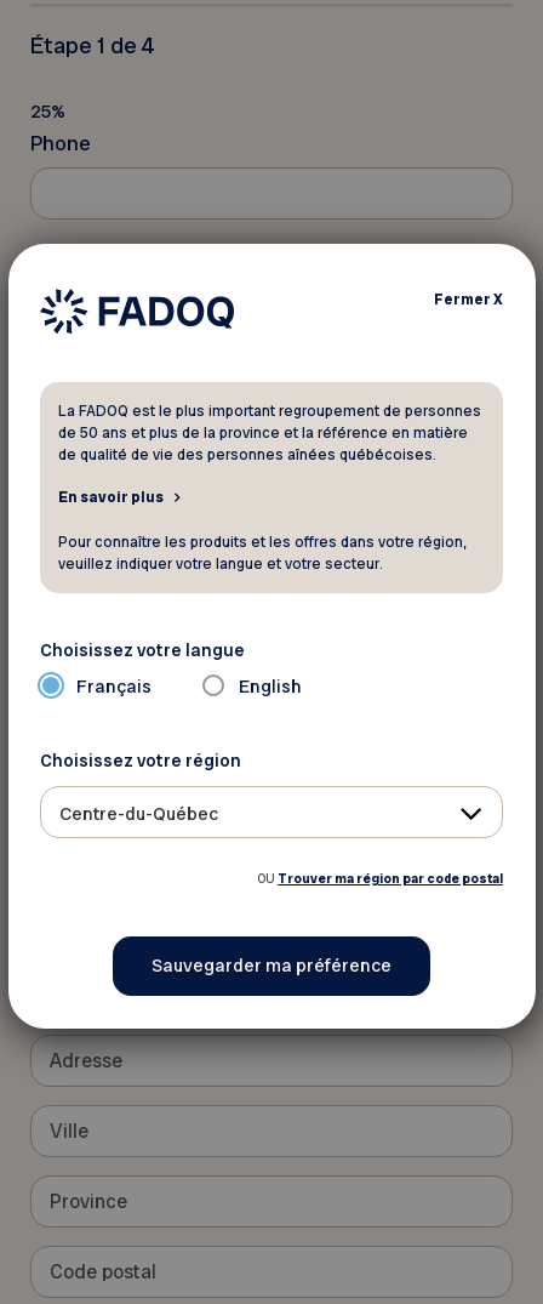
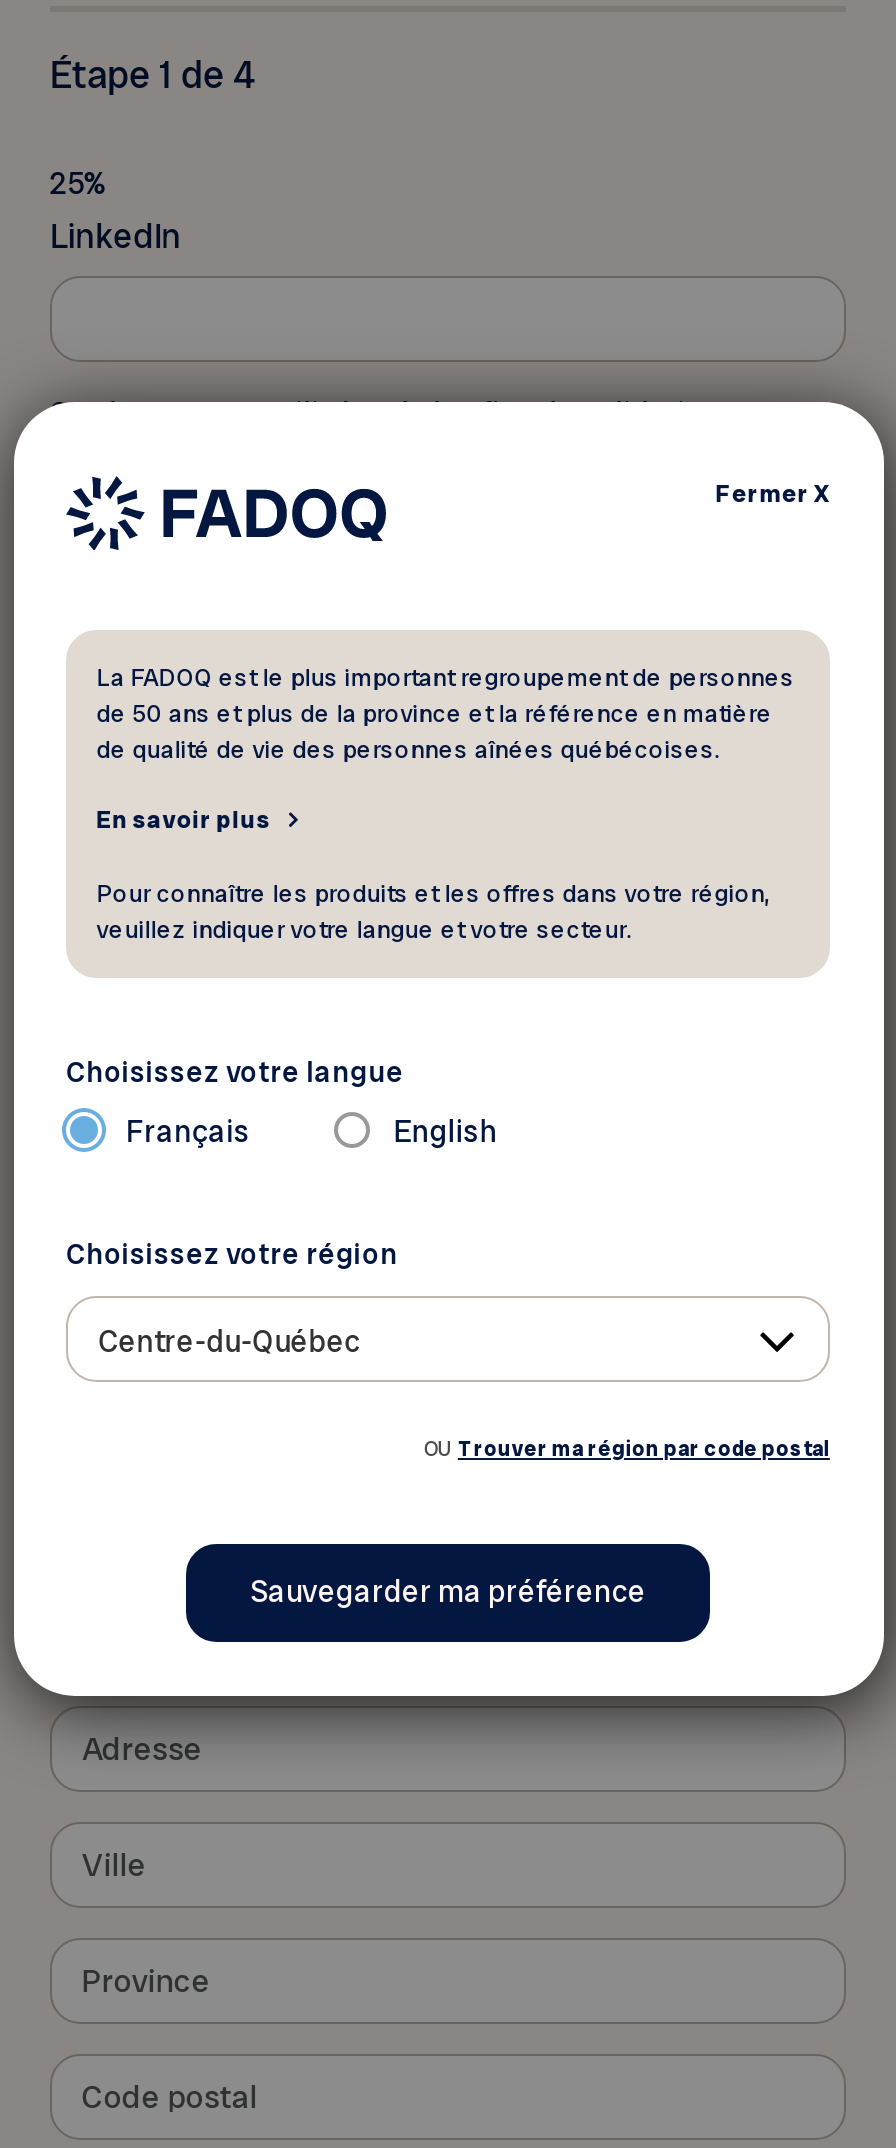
[30,130,91,156] Phone -> [49,214,181,258] LinkedIn

